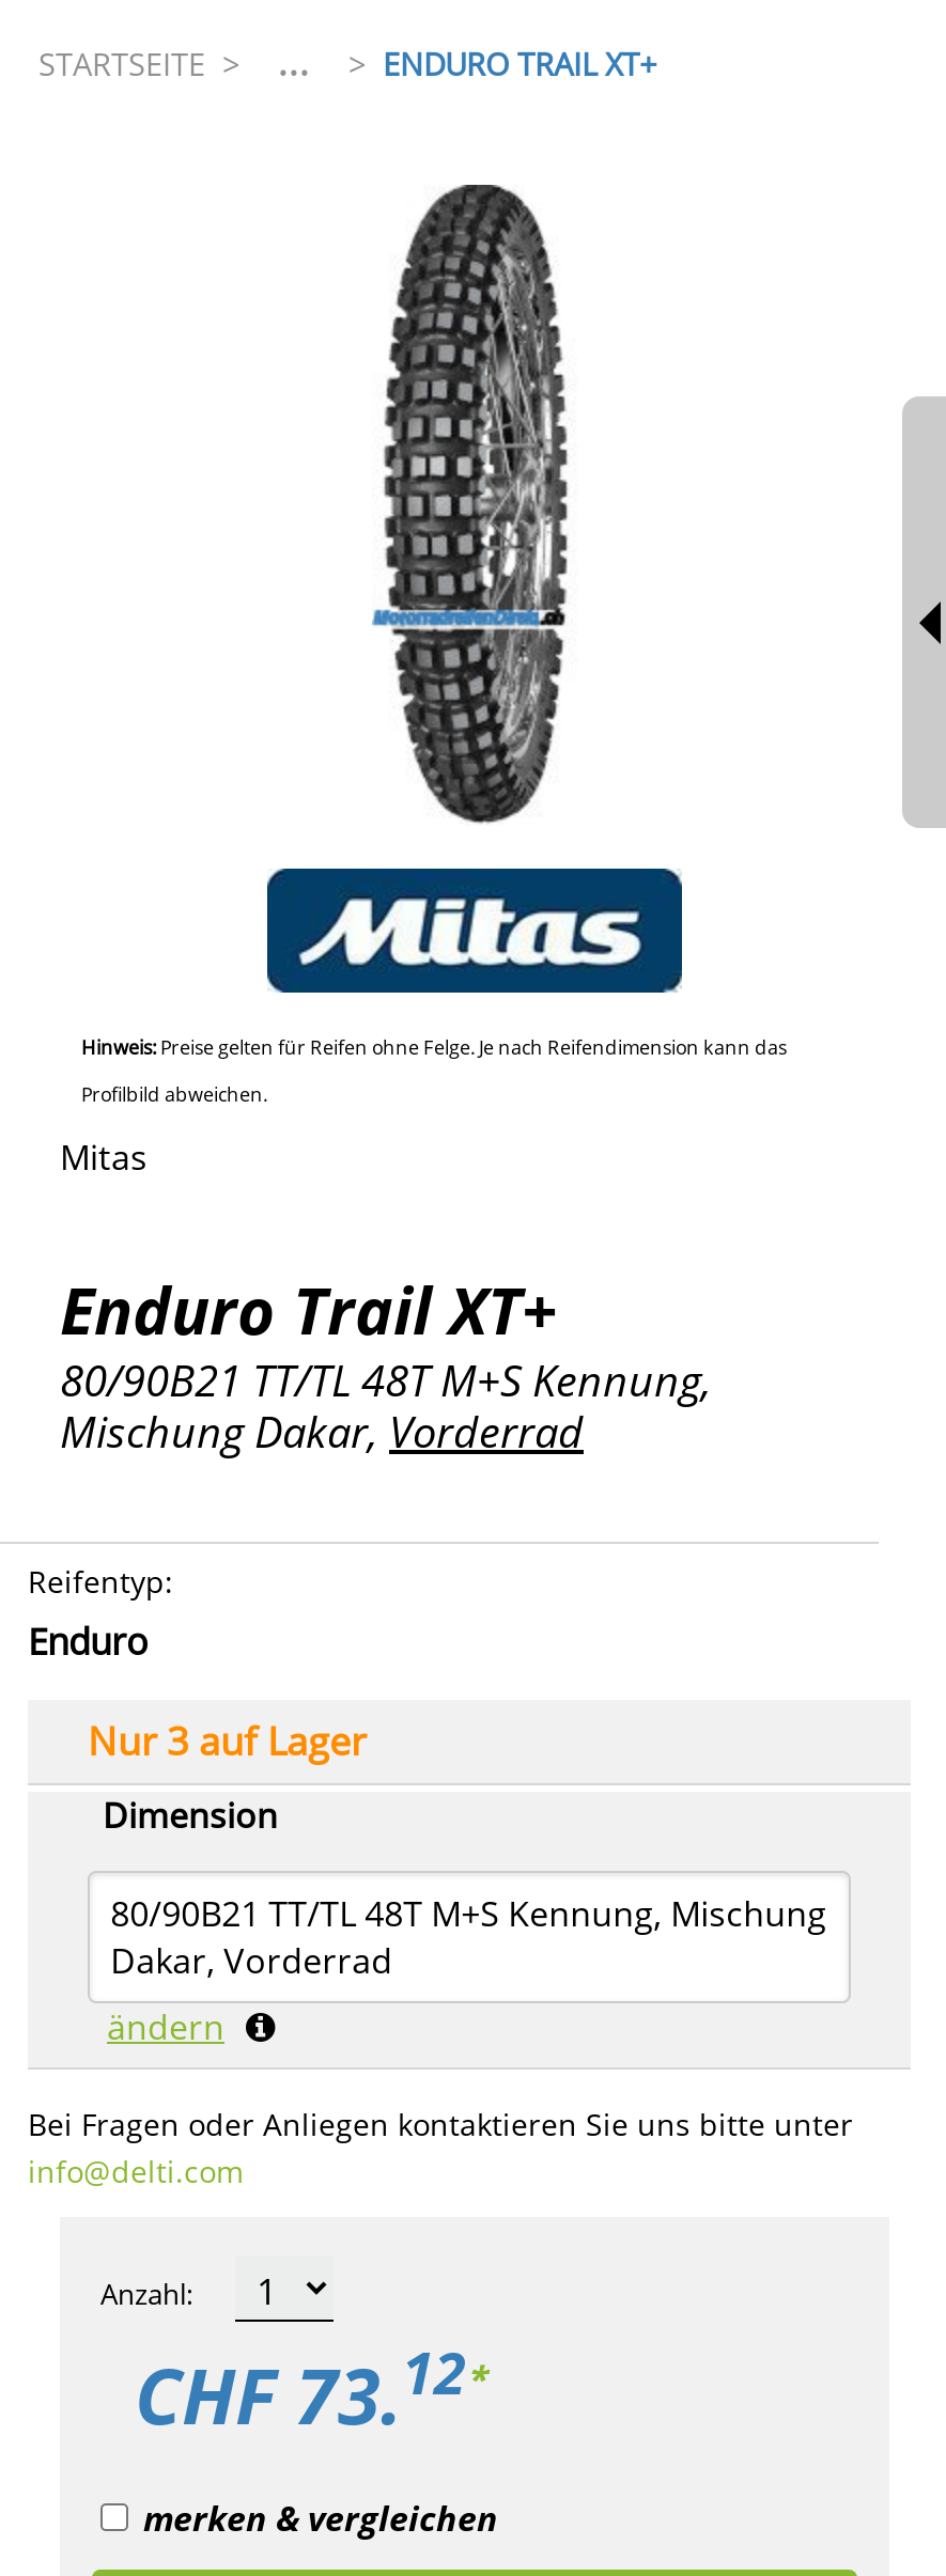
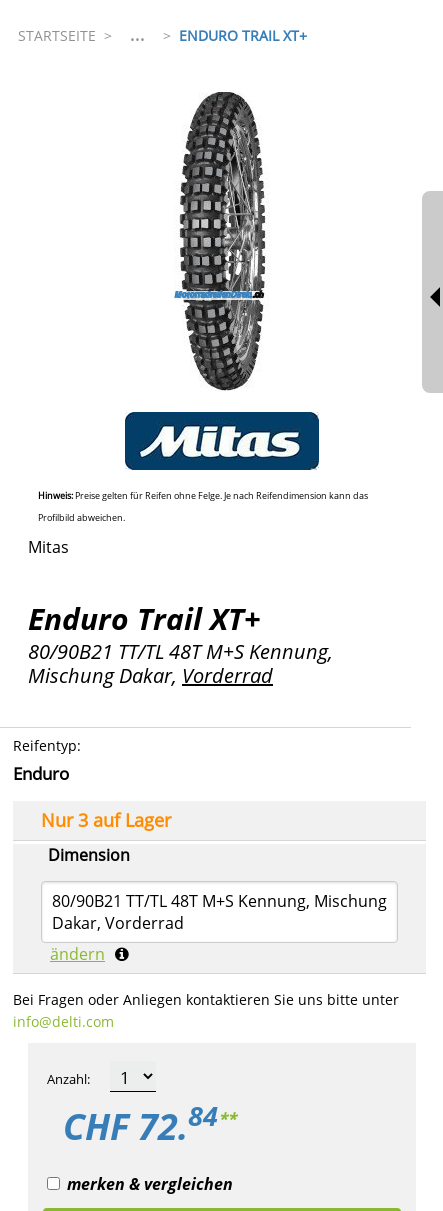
[135,2332,485,2447] CHF 73.12* -> [63,1097,236,1150] CHF 72.84**

